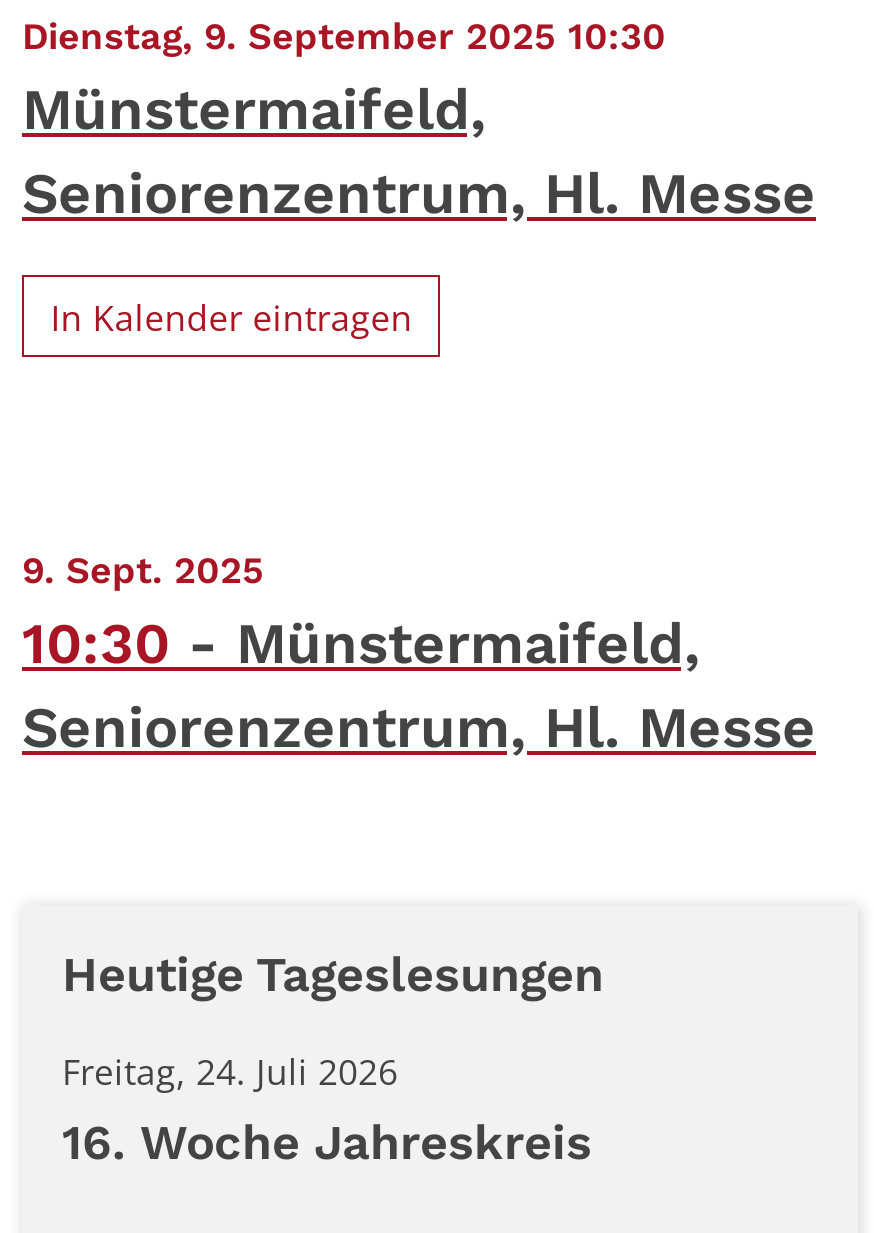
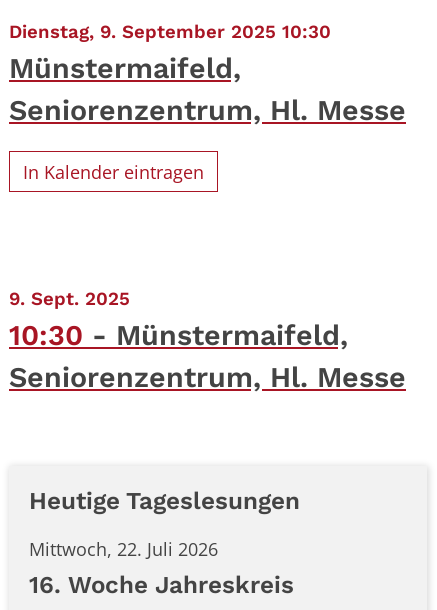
[62,1047,398,1095] Freitag, 24. Juli 2026 -> [29,537,218,561] Mittwoch, 22. Juli 2026

